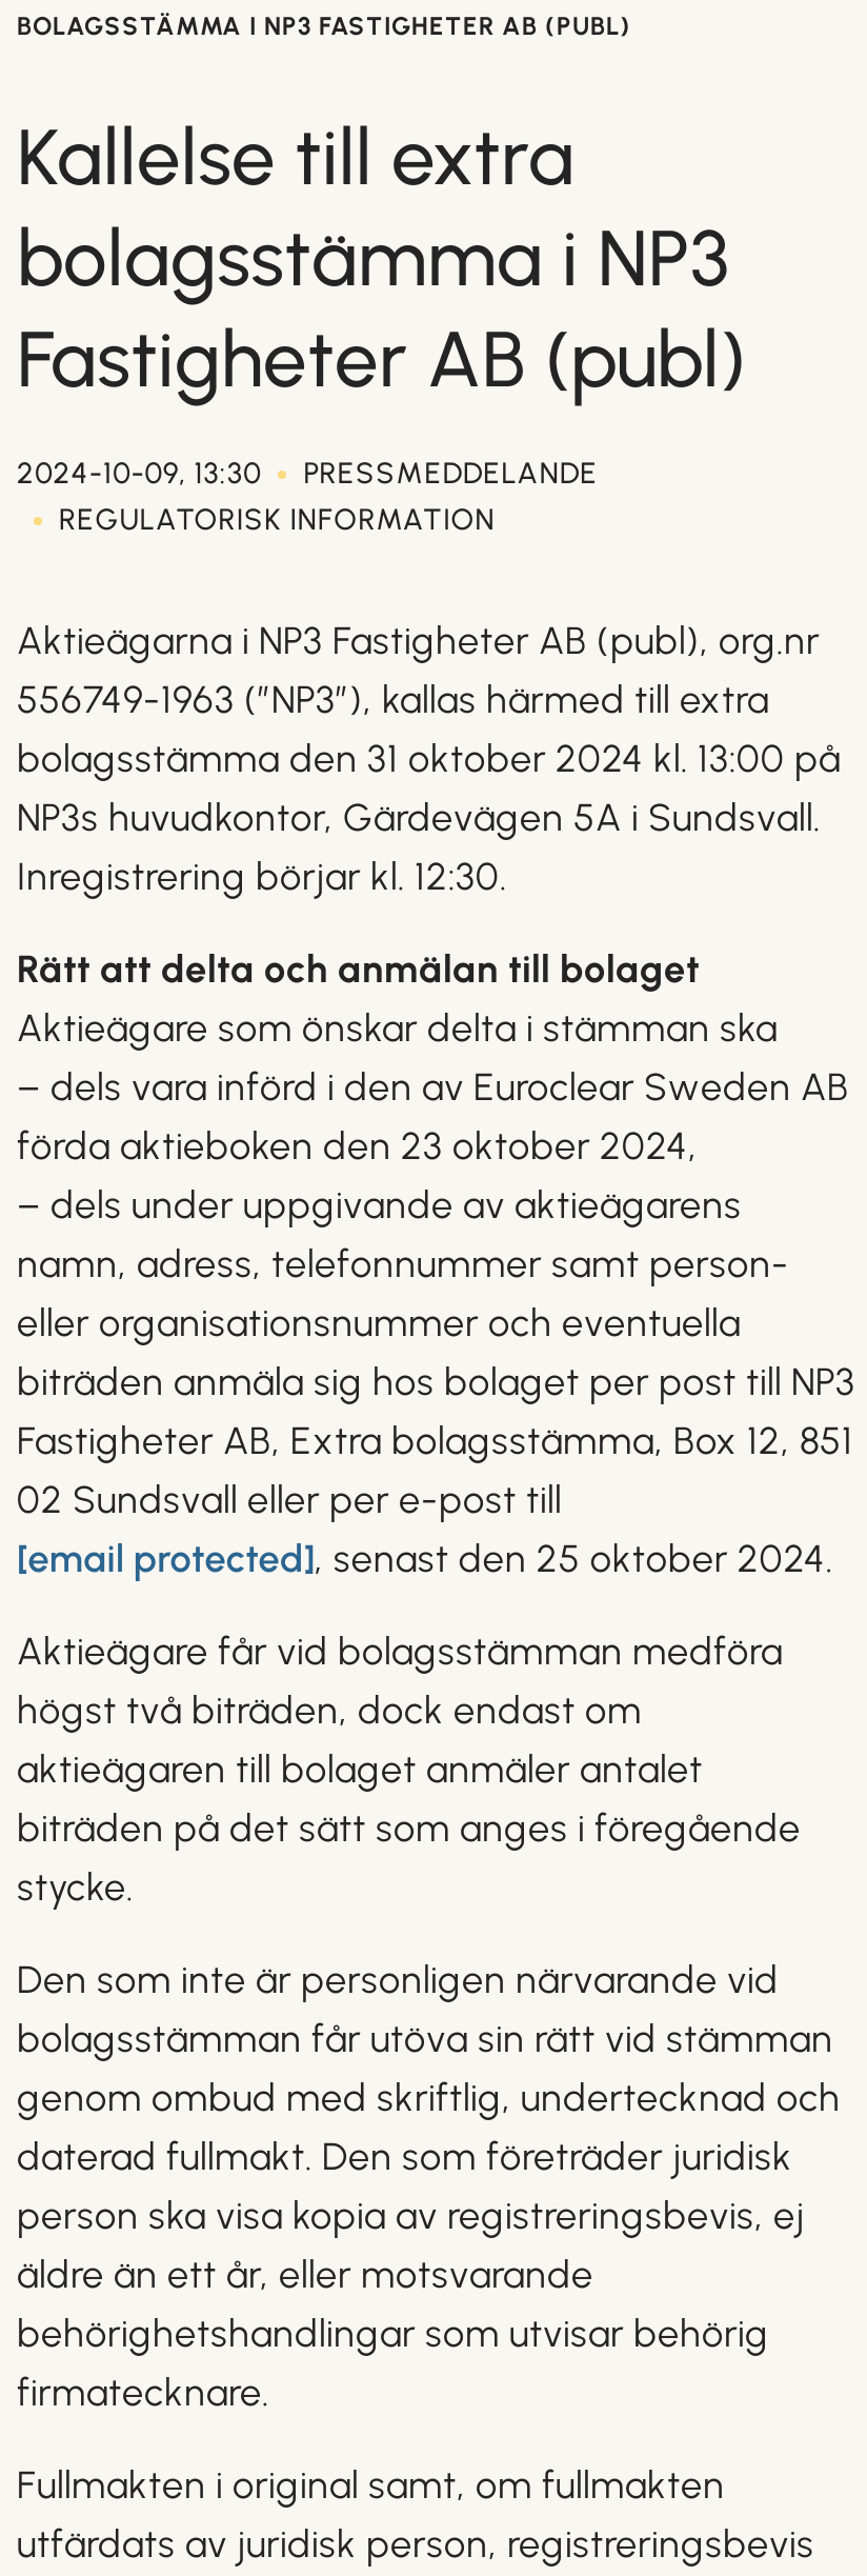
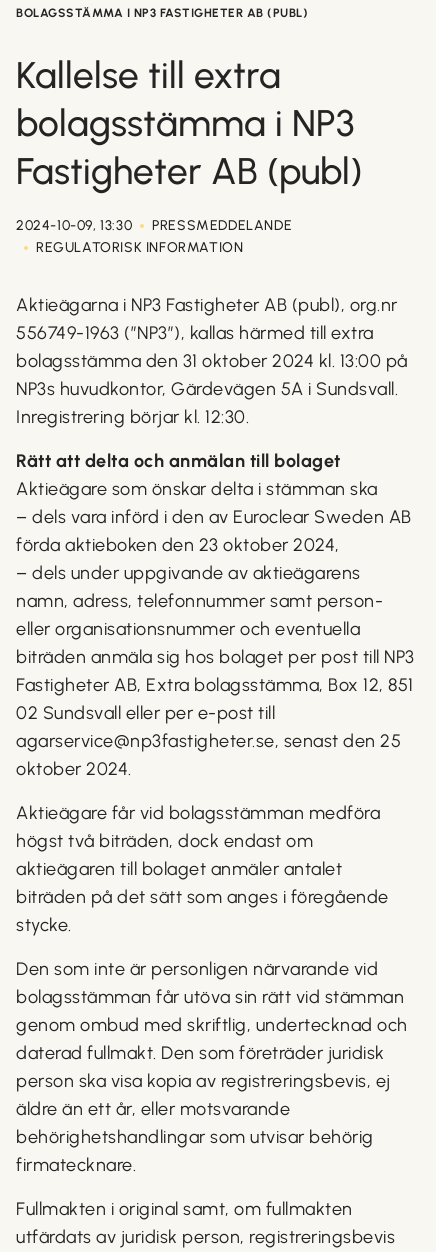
[17,1536,833,1582] [email protected], senast den 25 oktober 2024. -> [16,730,401,780] agarservice@np3fastigheter.se, senast den 25 | oktober 2024.

